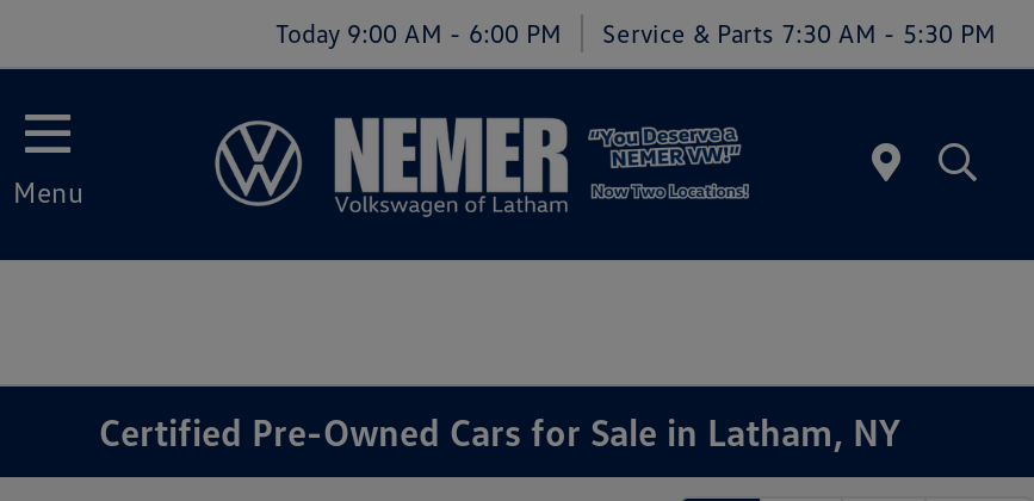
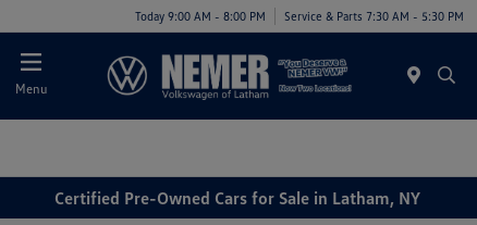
[275,16,996,47] Today 9:00 AM - 6:00 PM Service & Parts 7:30 AM - 5:30 PM -> [135,8,464,22] Today 9:00 AM - 8:00 PM Service & Parts 7:30 AM - 5:30 PM

